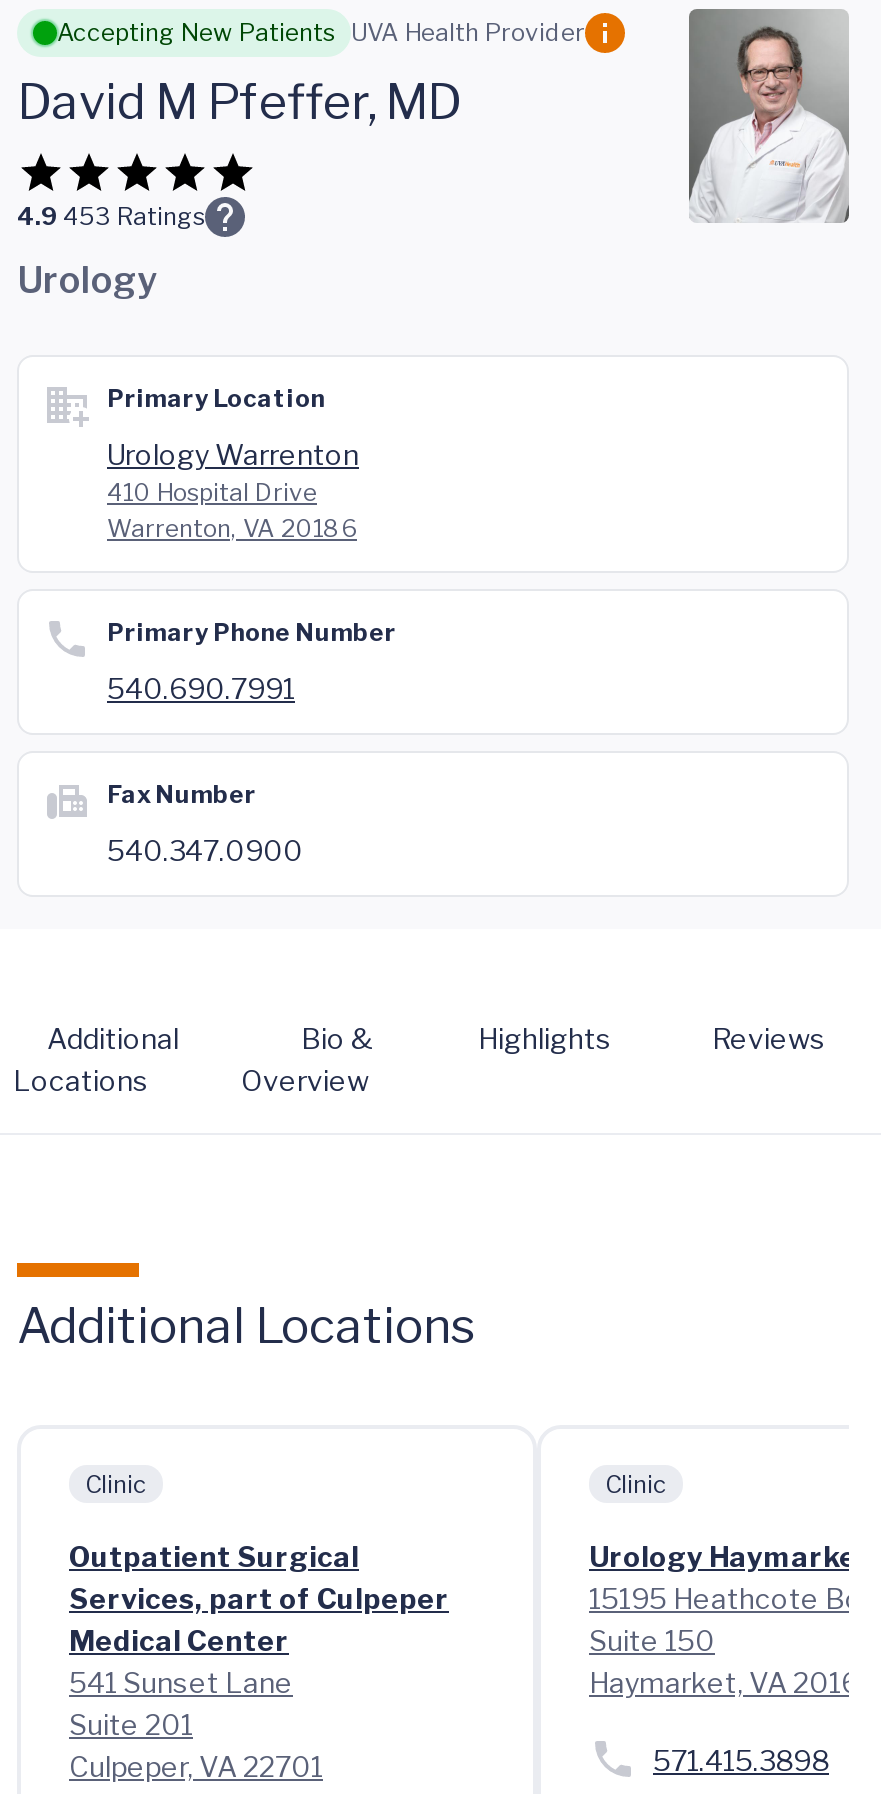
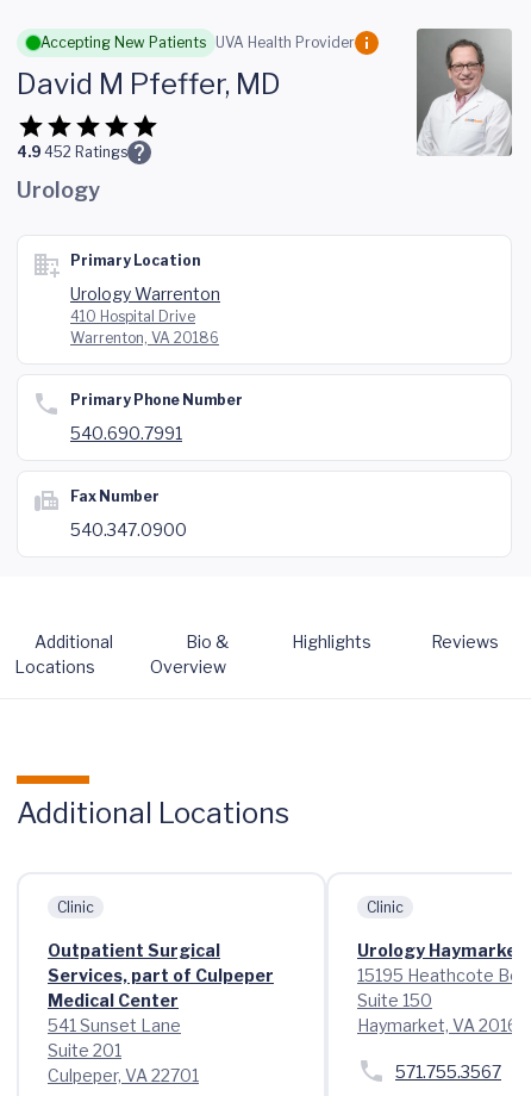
[17,201,205,231] 4.9 453 Ratings -> [17,143,127,161] 4.9 452 Ratings
[653,1742,829,1776] 571.415.3898 -> [395,1061,501,1081] 571.755.3567

